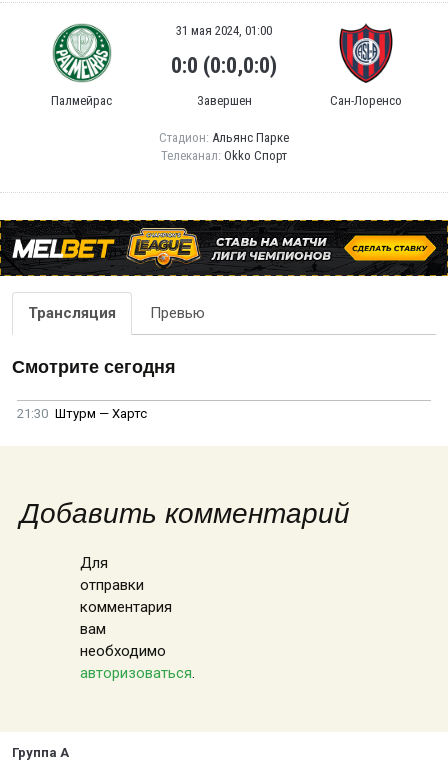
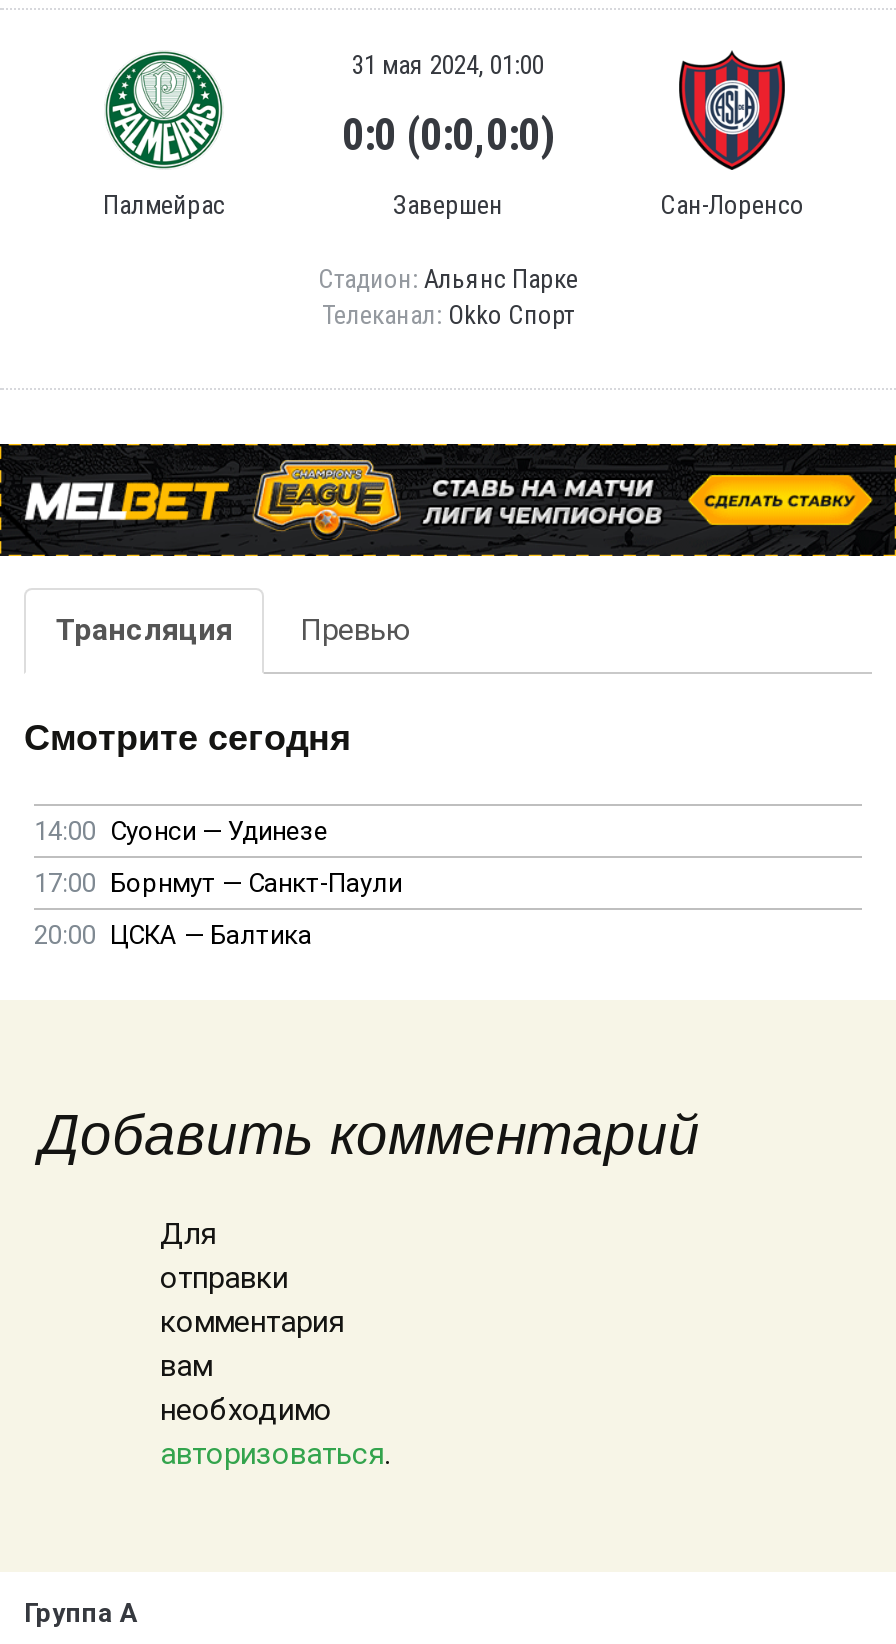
[17,406,147,421] 21:30 Штурм — Хартс -> [34,816,402,950] 14:00 Суонси — Удинезе | 17:00 Борнмут — Санкт-Паули | 20:00 ЦСКА — Балтика

